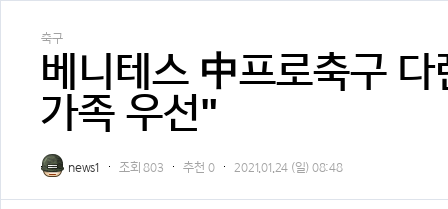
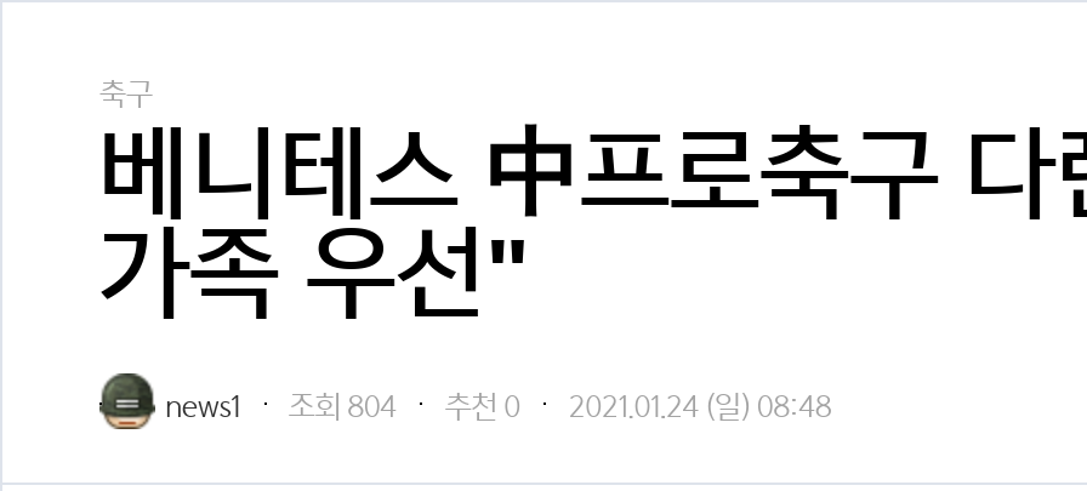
[119,160,163,175] 조회 803 -> [288,388,396,424] 조회 804

